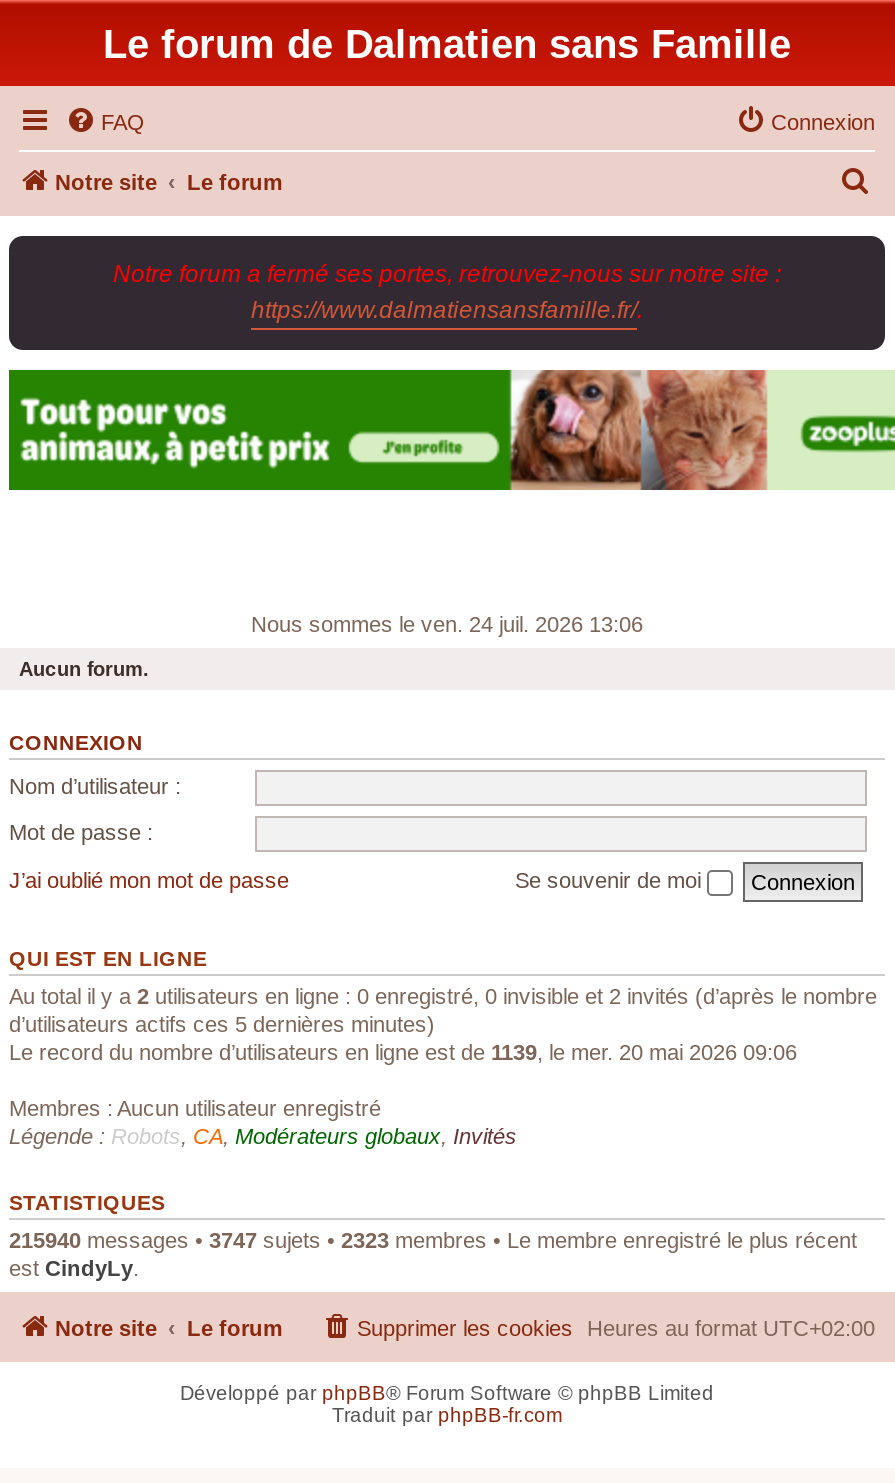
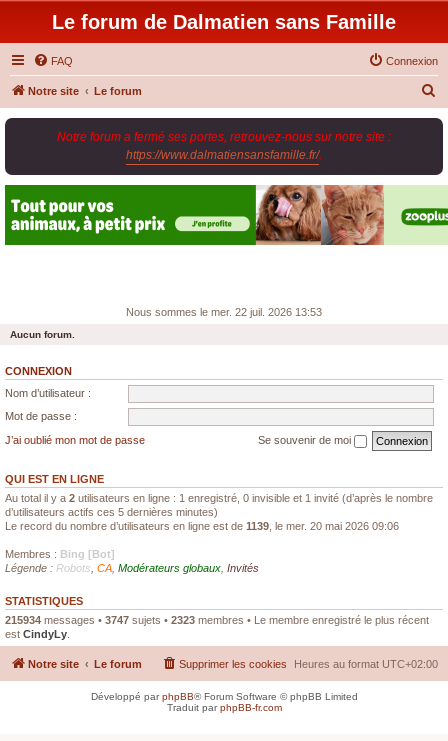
[251,612,643,636] Nous sommes le ven. 24 juil. 2026 13:06 -> [126,306,322,318] Nous sommes le mer. 22 juil. 2026 13:53
[9,983,877,1007] Au total il y a 2 utilisateurs en ligne : 0 enregistré, 0 invisible et 2 invités (d’après le nombre -> [5,491,433,503] Au total il y a 2 utilisateurs en ligne : 1 enregistré, 0 invisible et 1 invité (d’après le nombre
[9,1095,381,1119] Membres : Aucun utilisateur enregistré -> [5,547,115,559] Membres : Bing [Bot]
[9,1227,857,1251] 215940 messages • 3747 sujets • 2323 membres • Le membre enregistré le plus récent -> [5,613,429,625] 215934 messages • 3747 sujets • 2323 membres • Le membre enregistré le plus récent

